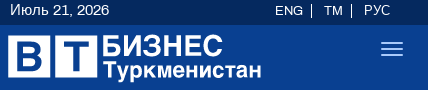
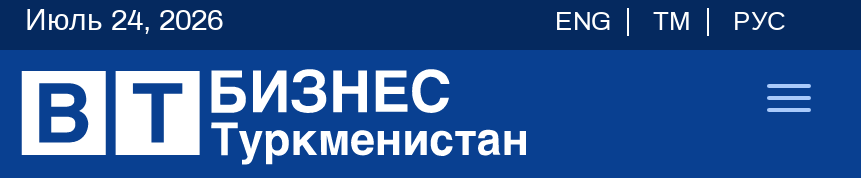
[10,2,109,18] Июль 21, 2026 -> [25,4,223,36] Июль 24, 2026

